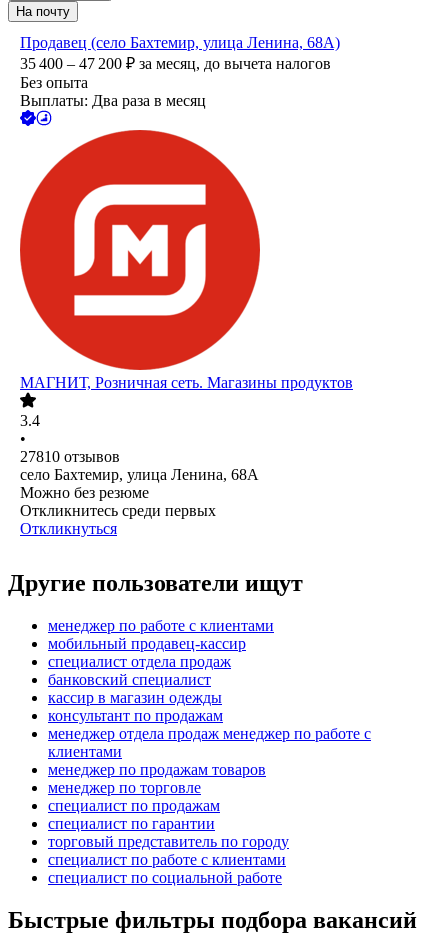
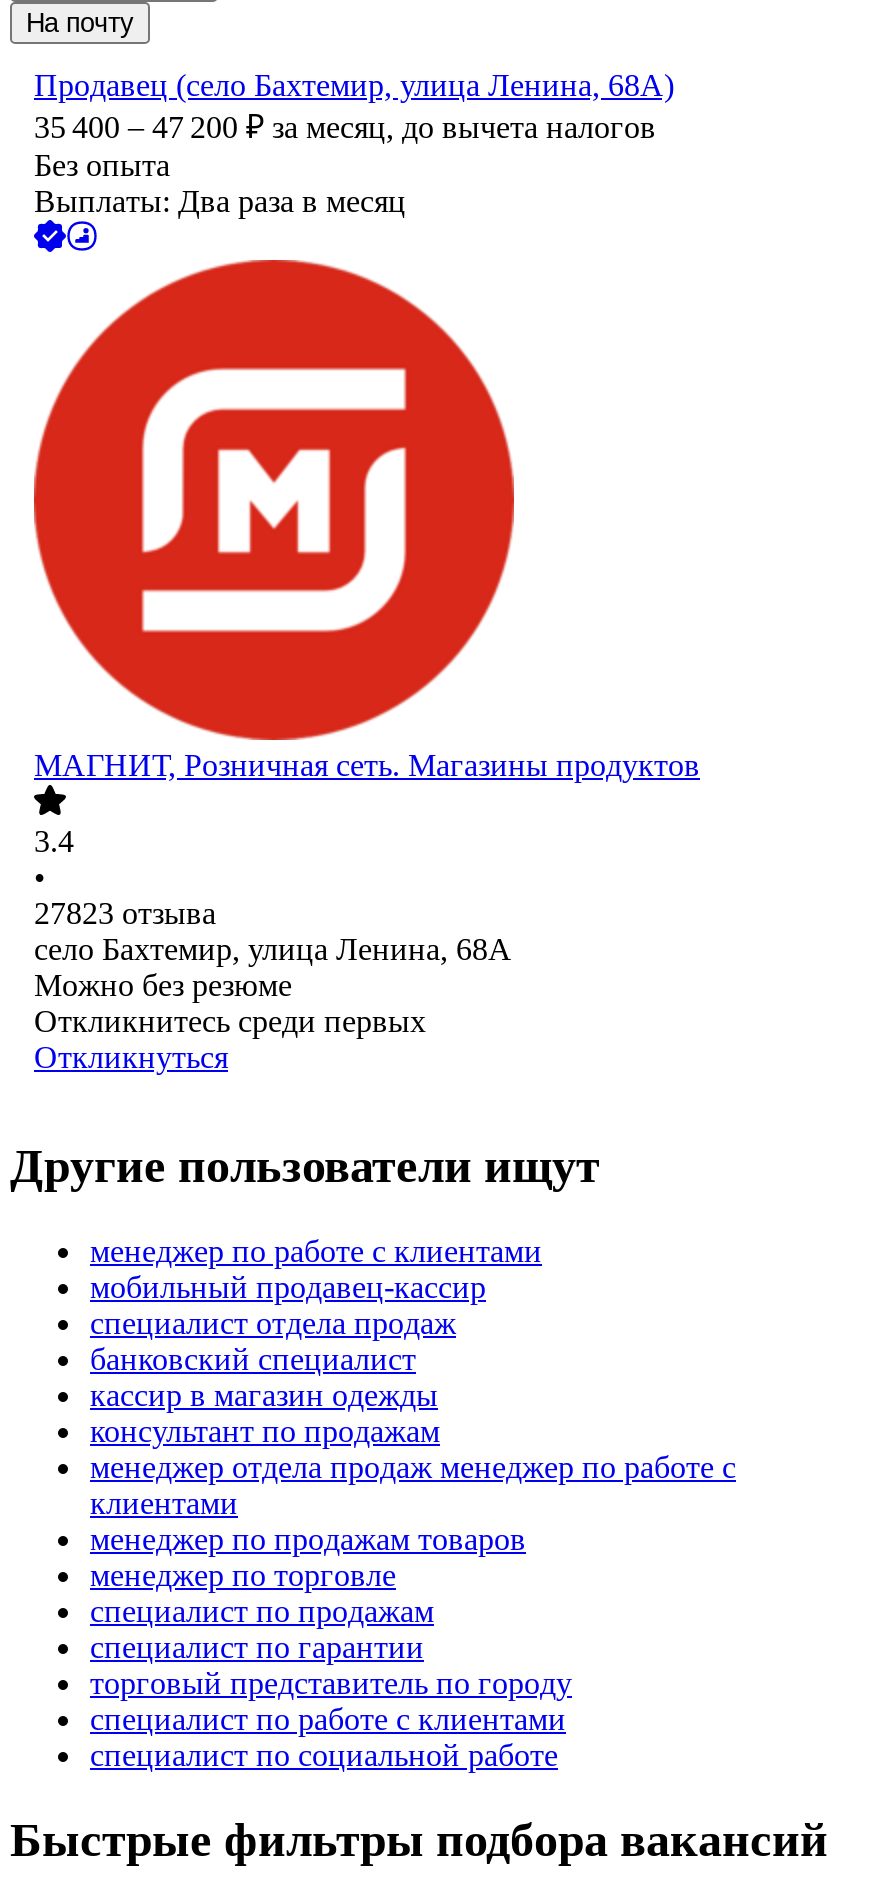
[20,448,120,465] 27810 отзывов -> [34,897,216,931] 27823 отзыва

